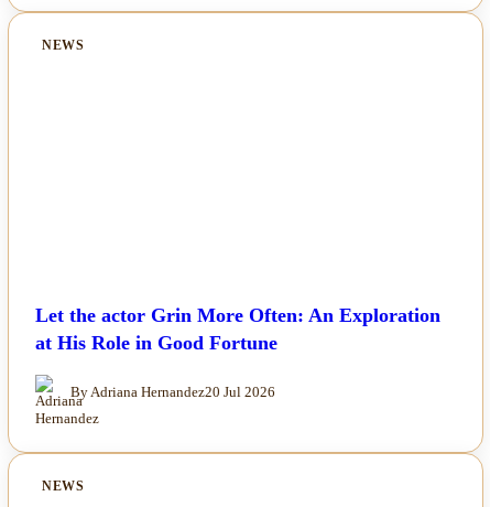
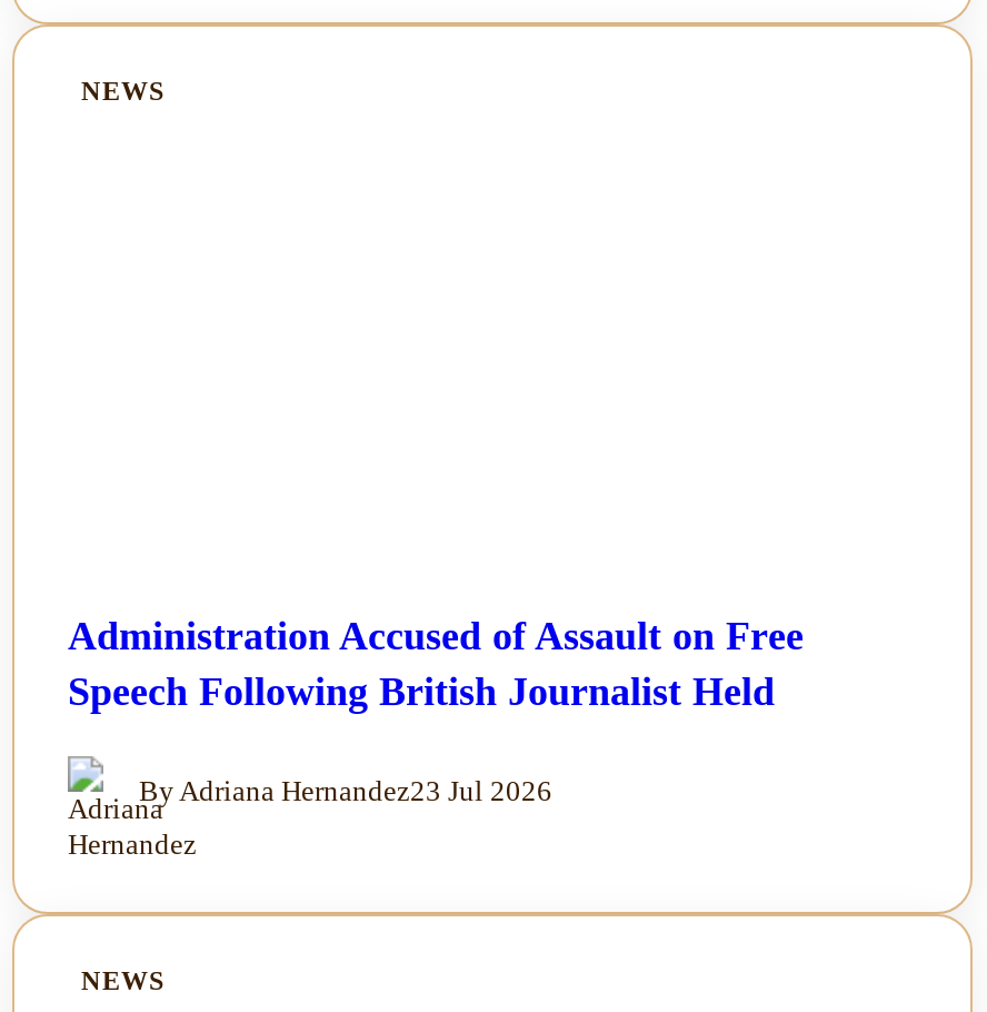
[35,304,440,354] Let the actor Grin More Often: An Exploration | at His Role in Good Fortune -> [68,614,804,714] Administration Accused of Assault on Free | Speech Following British Journalist Held
[70,384,275,400] By Adriana Hernandez20 Jul 2026 -> [139,774,552,808] By Adriana Hernandez23 Jul 2026

